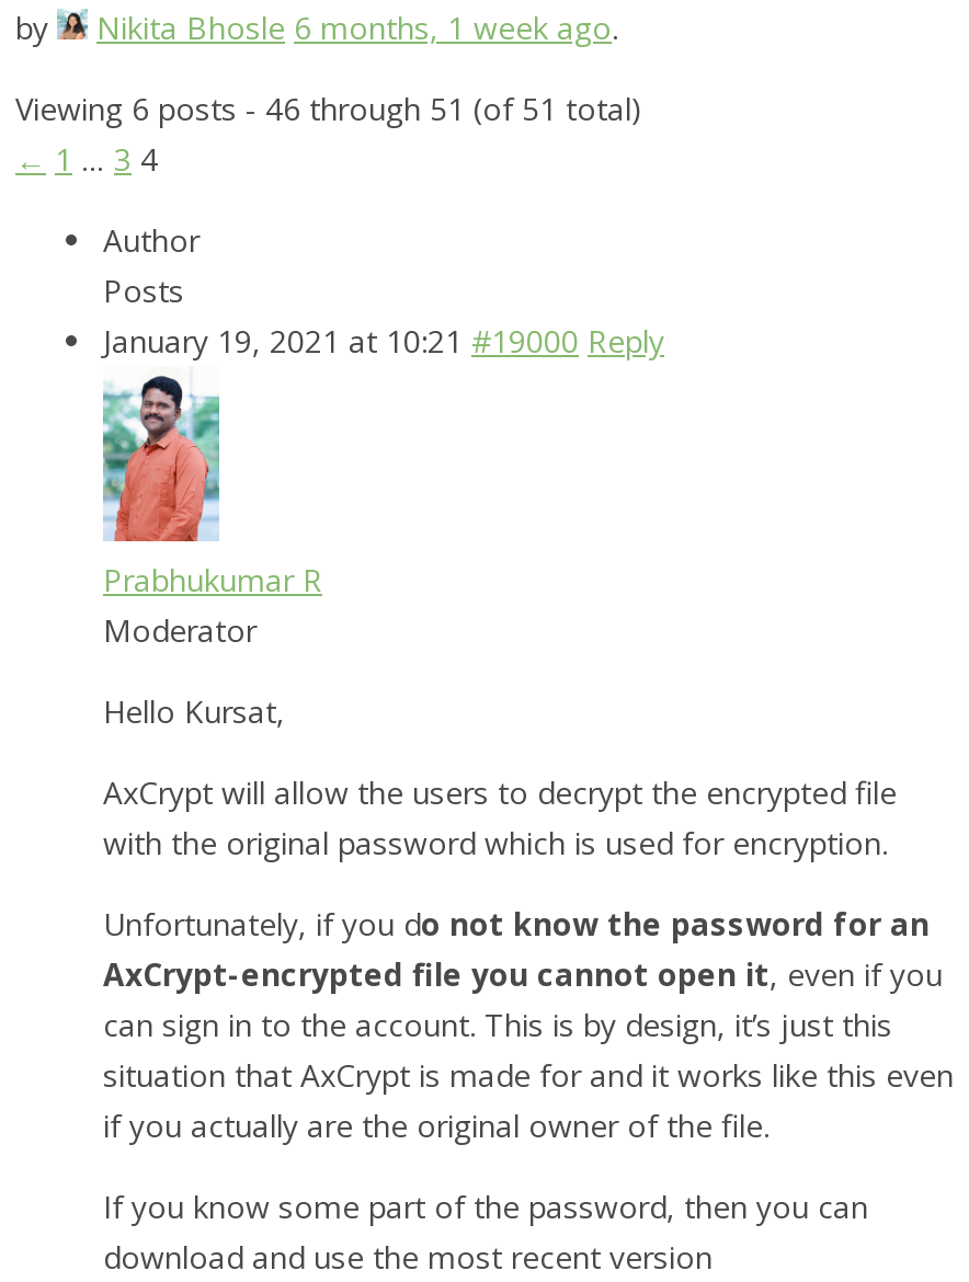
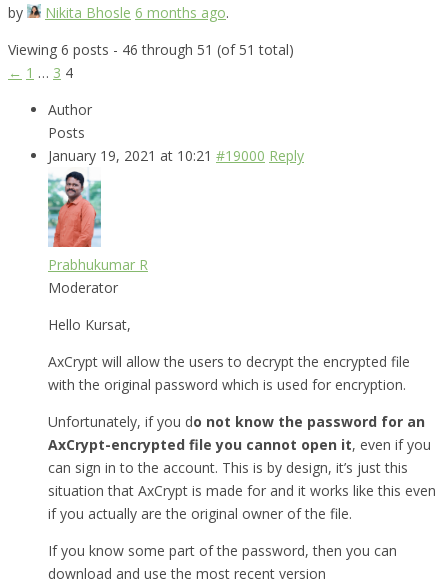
[96,6,618,47] Nikita Bhosle 6 months, 1 week ago. -> [45,3,229,22] Nikita Bhosle 6 months ago.

